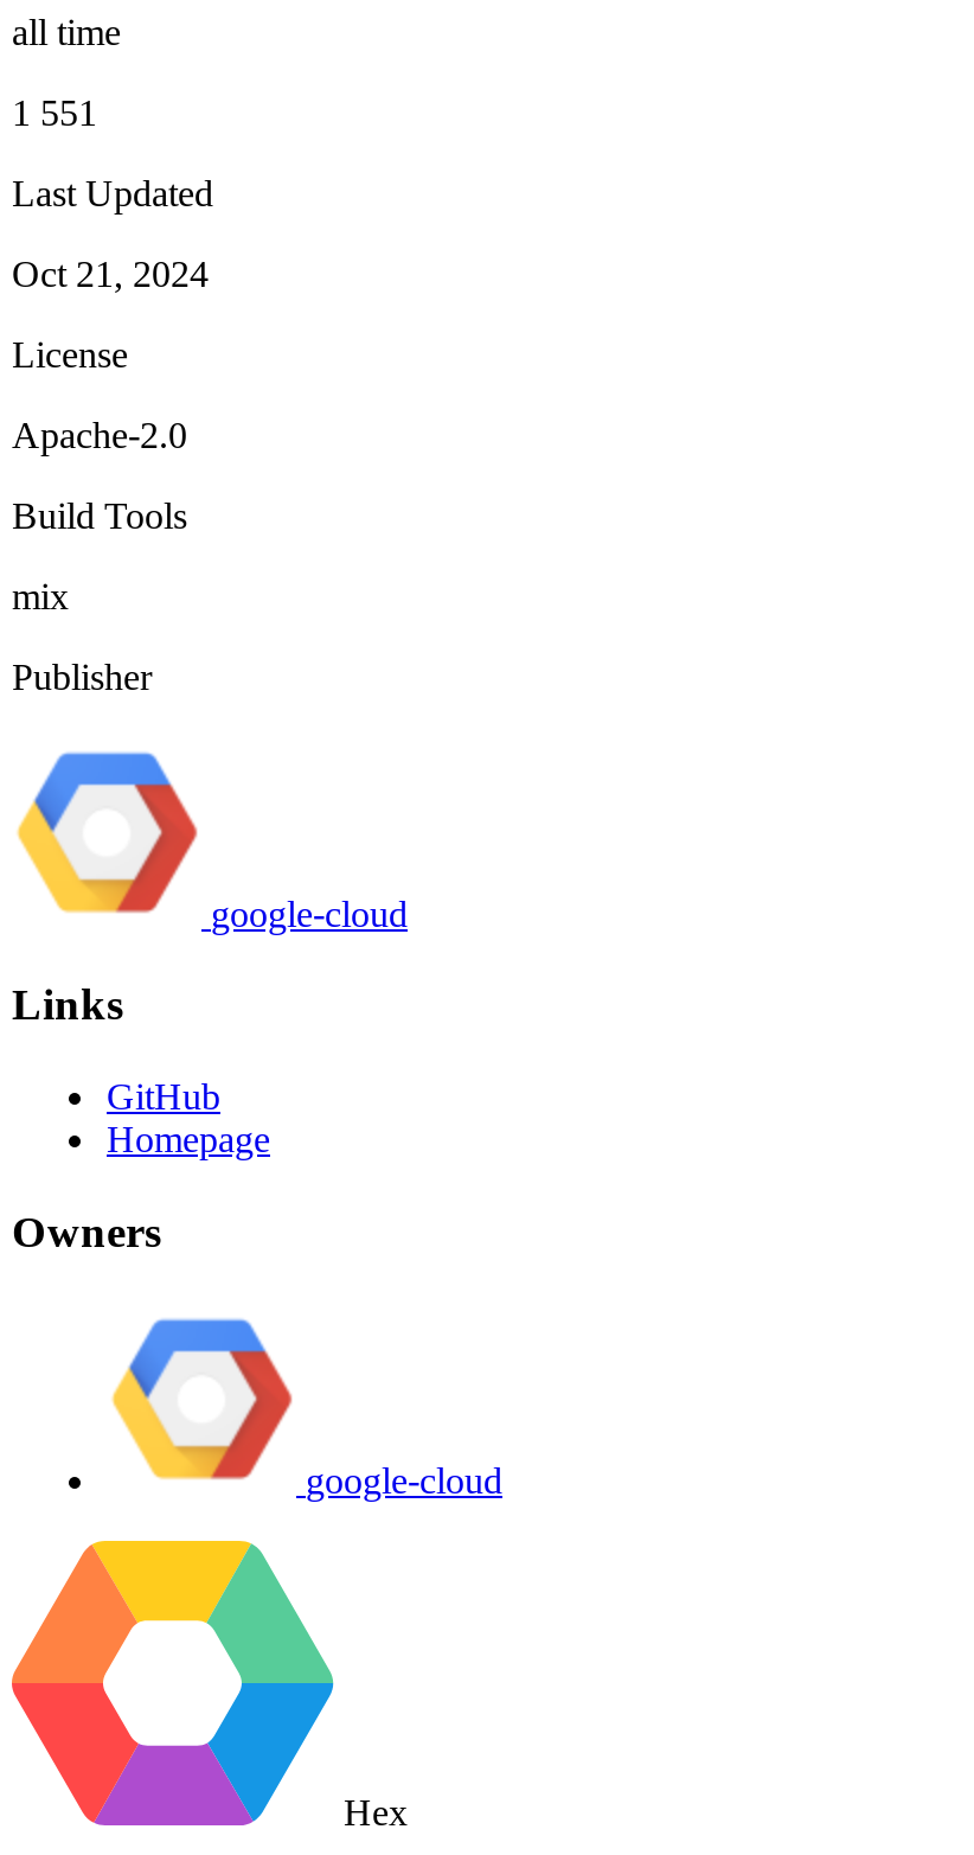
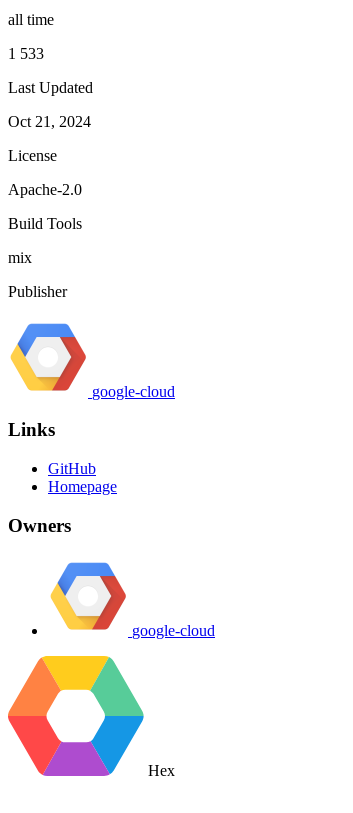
[12,92,97,132] 1 551 -> [8,45,44,62] 1 533

